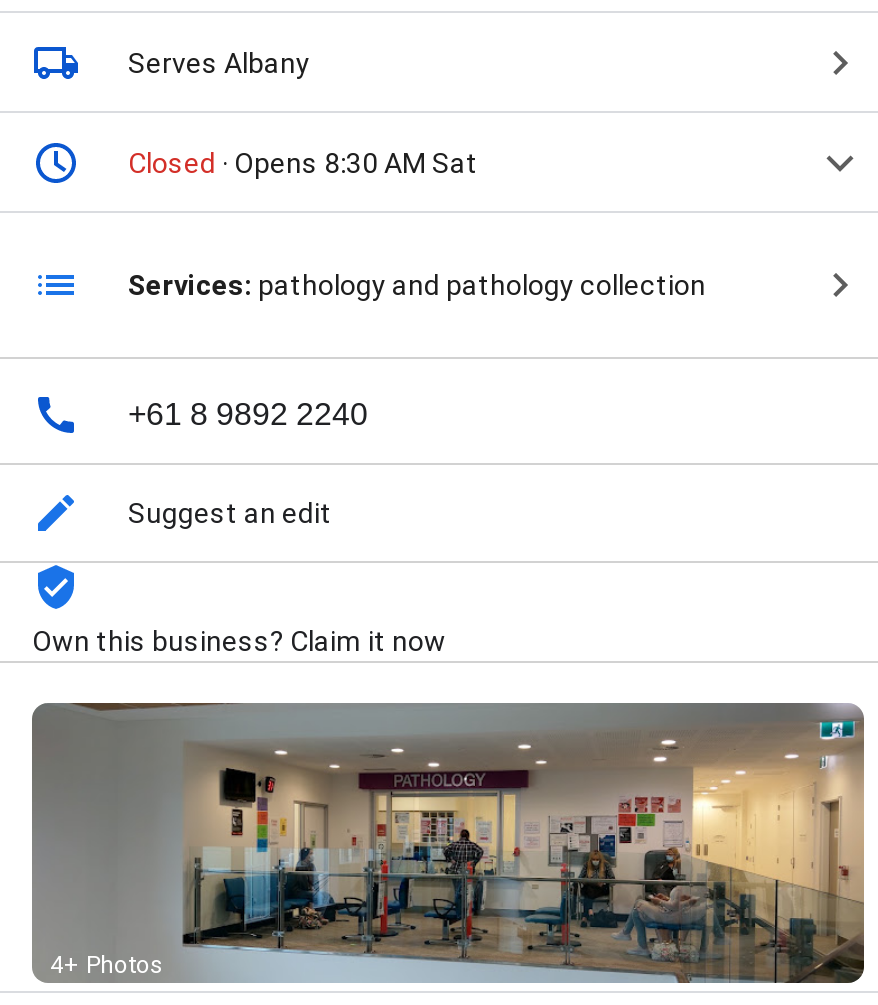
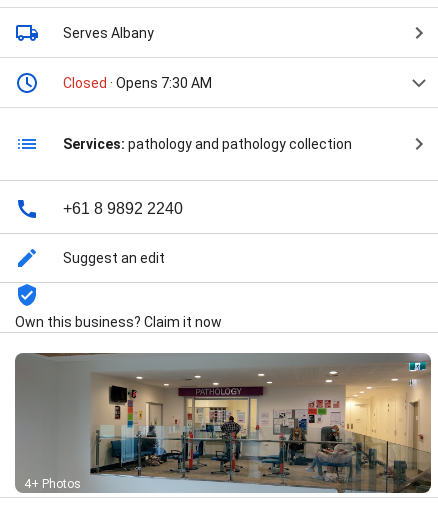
[128,147,478,179] Closed · Opens 8:30 AM Sat -> [63,75,212,91] Closed · Opens 7:30 AM

